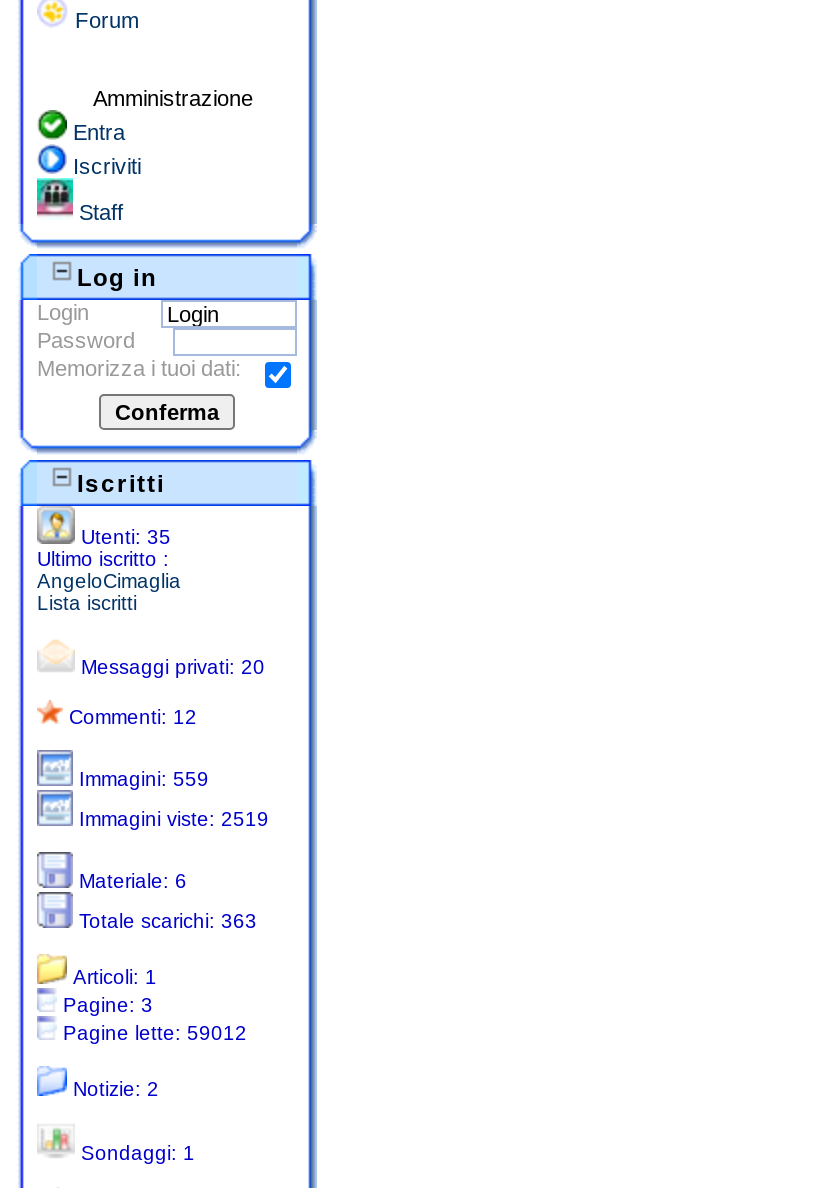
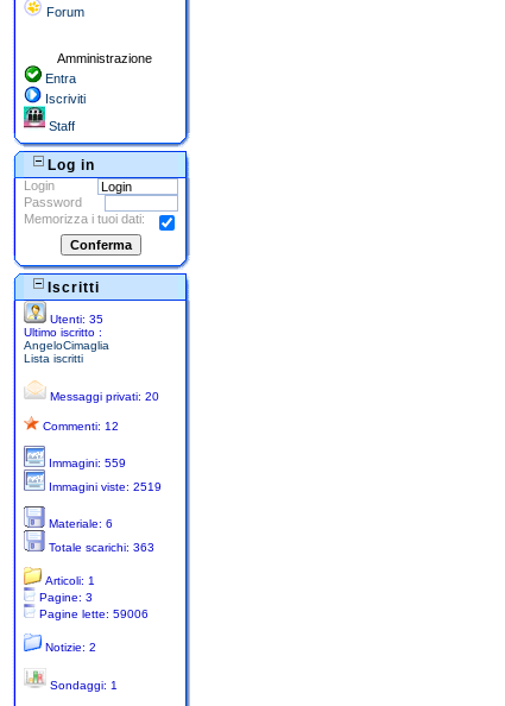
[57,1022,247,1044] Pagine lette: 59012 -> [36,607,149,620] Pagine lette: 59006

